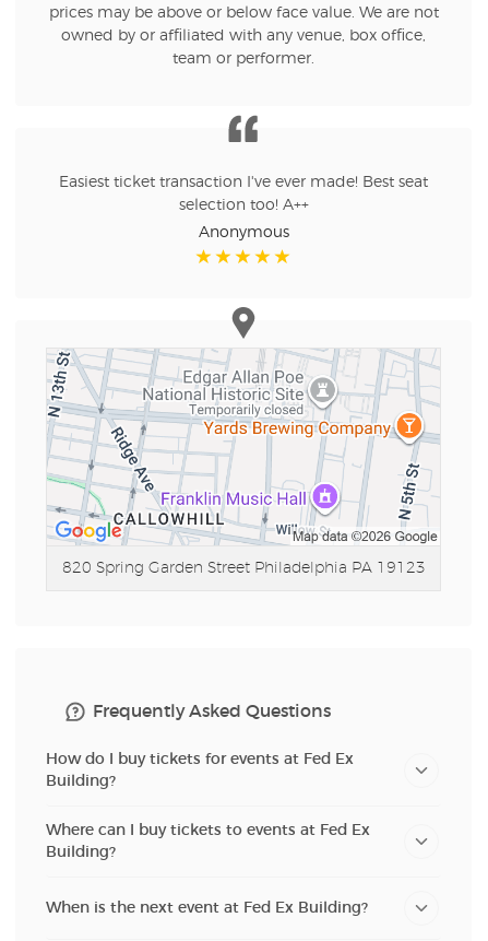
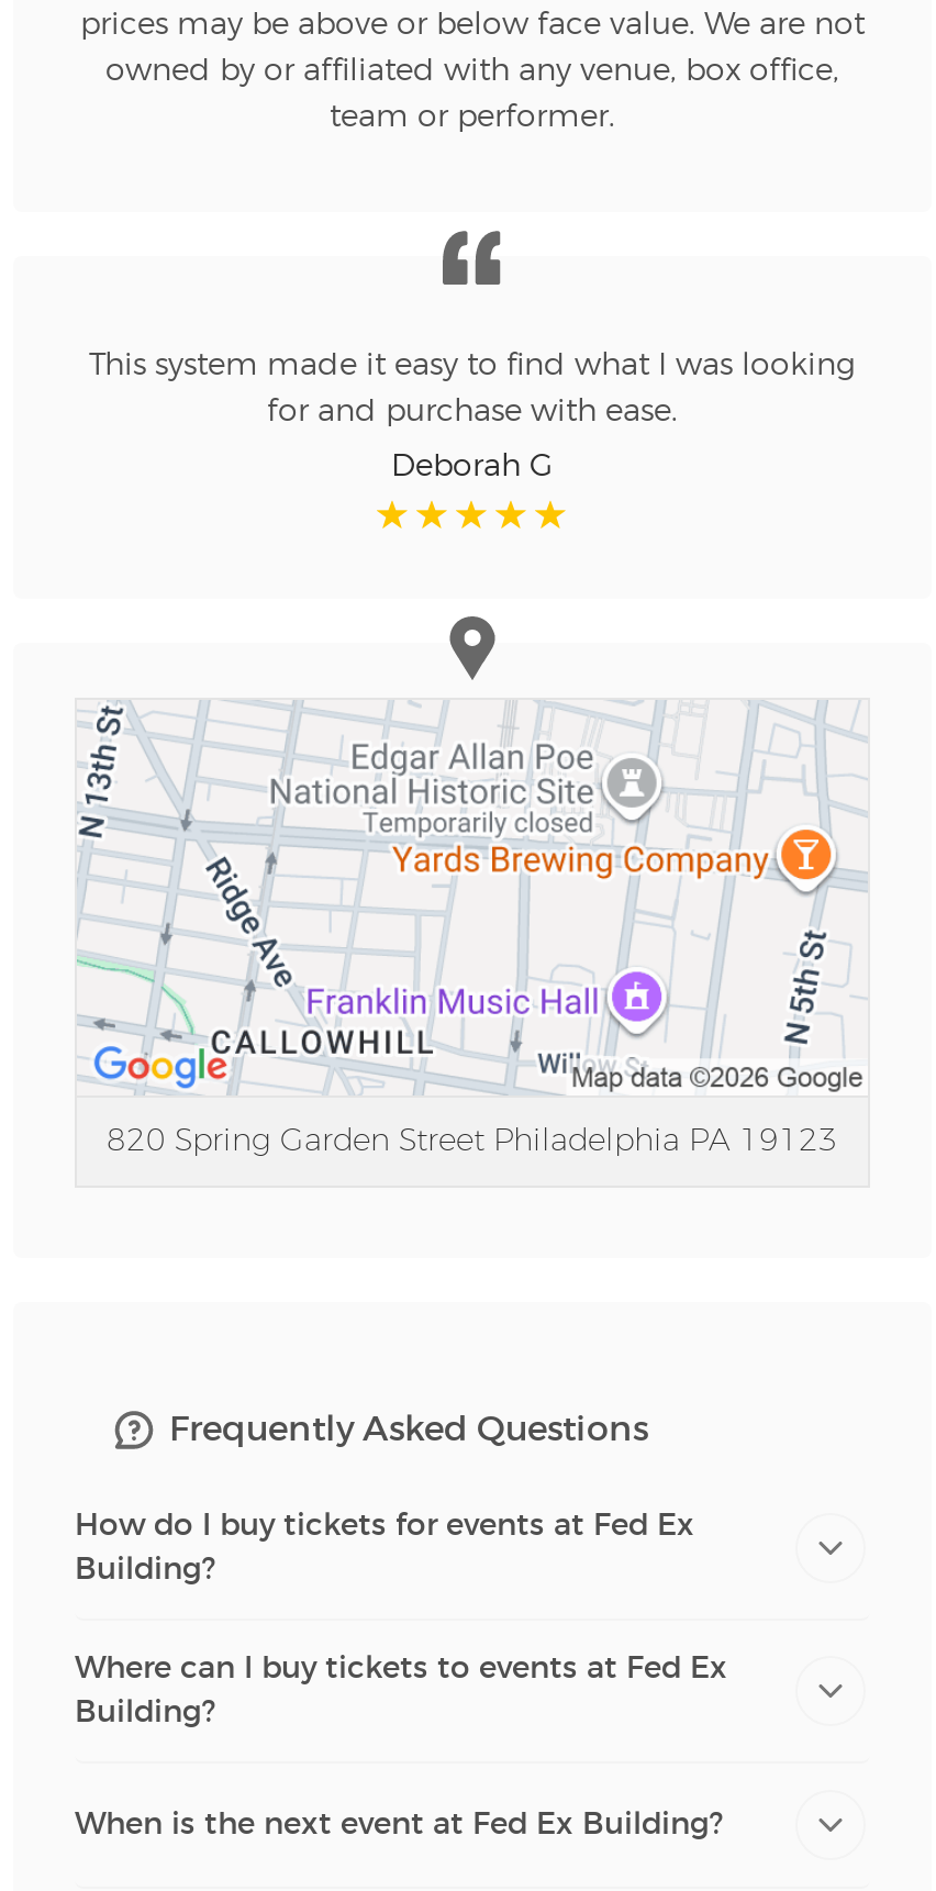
[59,175,428,191] Easiest ticket transaction I've ever made! Best seat -> [89,351,856,382] This system made it easy to find what I was looking
[178,198,308,214] selection too! A++ -> [267,398,678,428] for and purchase with ease.
[198,226,289,241] Anonymous -> [391,452,554,483] Deborah G

